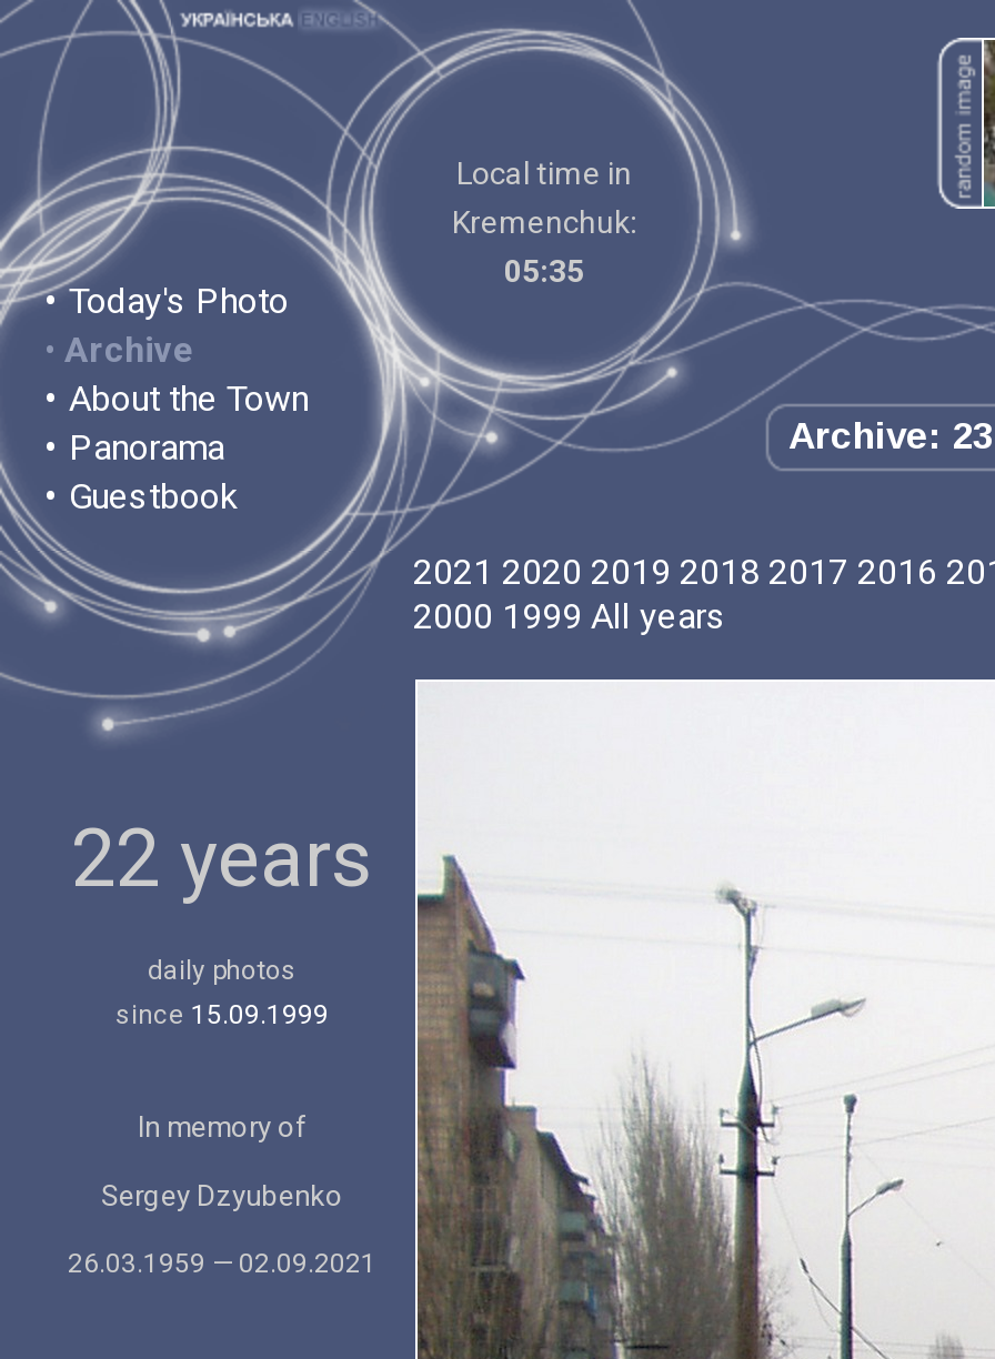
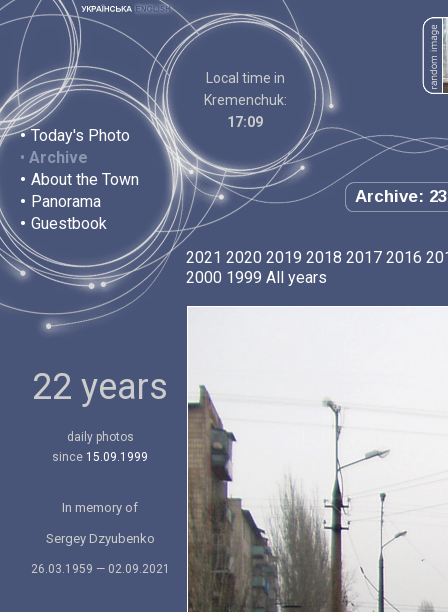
[504,253,584,289] 05:35 -> [227,114,263,130] 17:09

